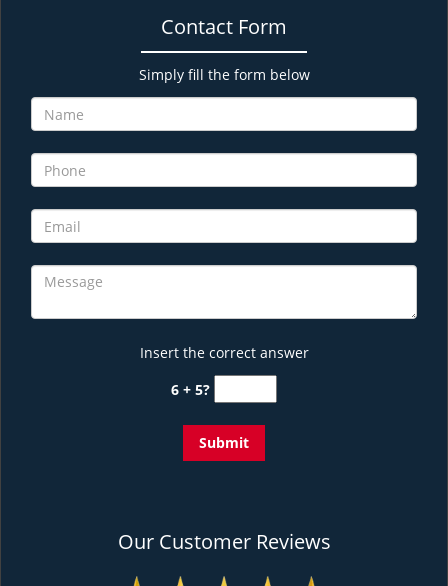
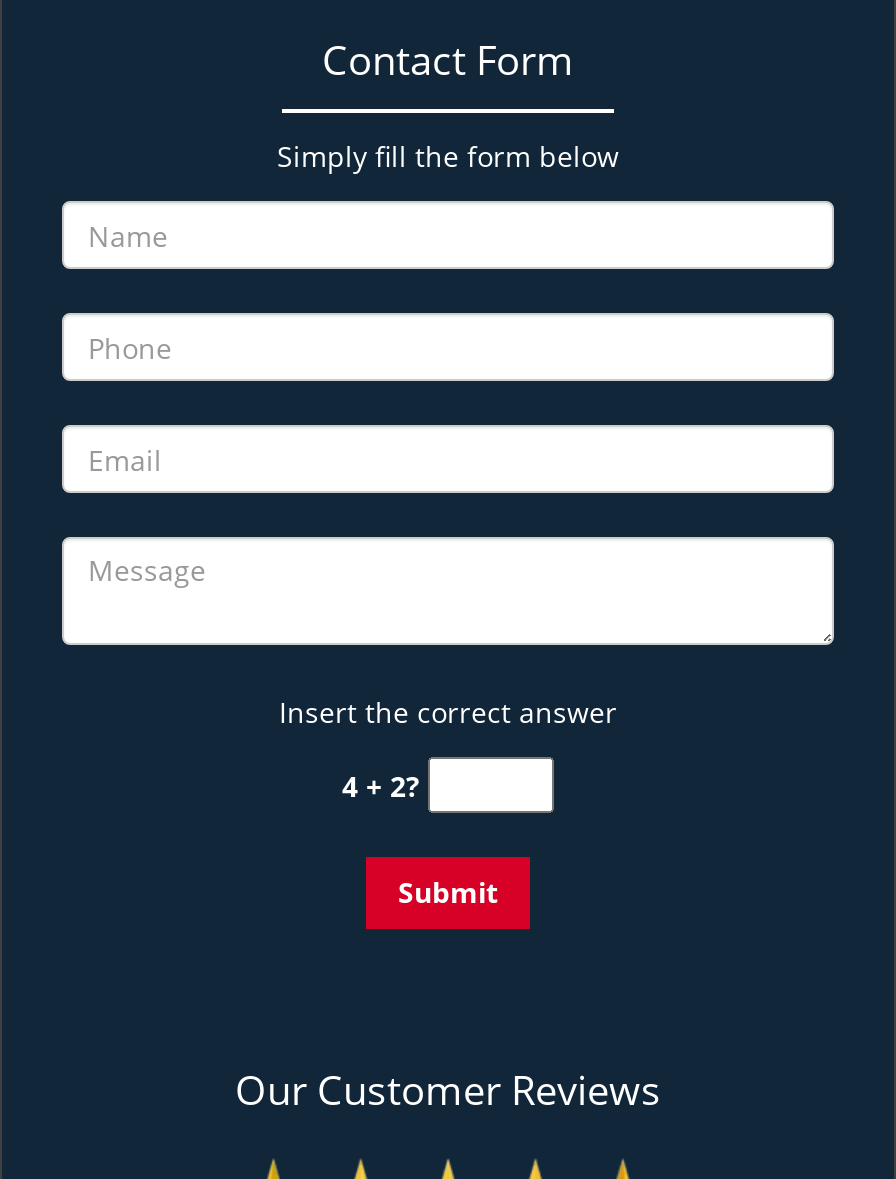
[171,380,210,399] 6 + 5? -> [342,767,420,805] 4 + 2?

